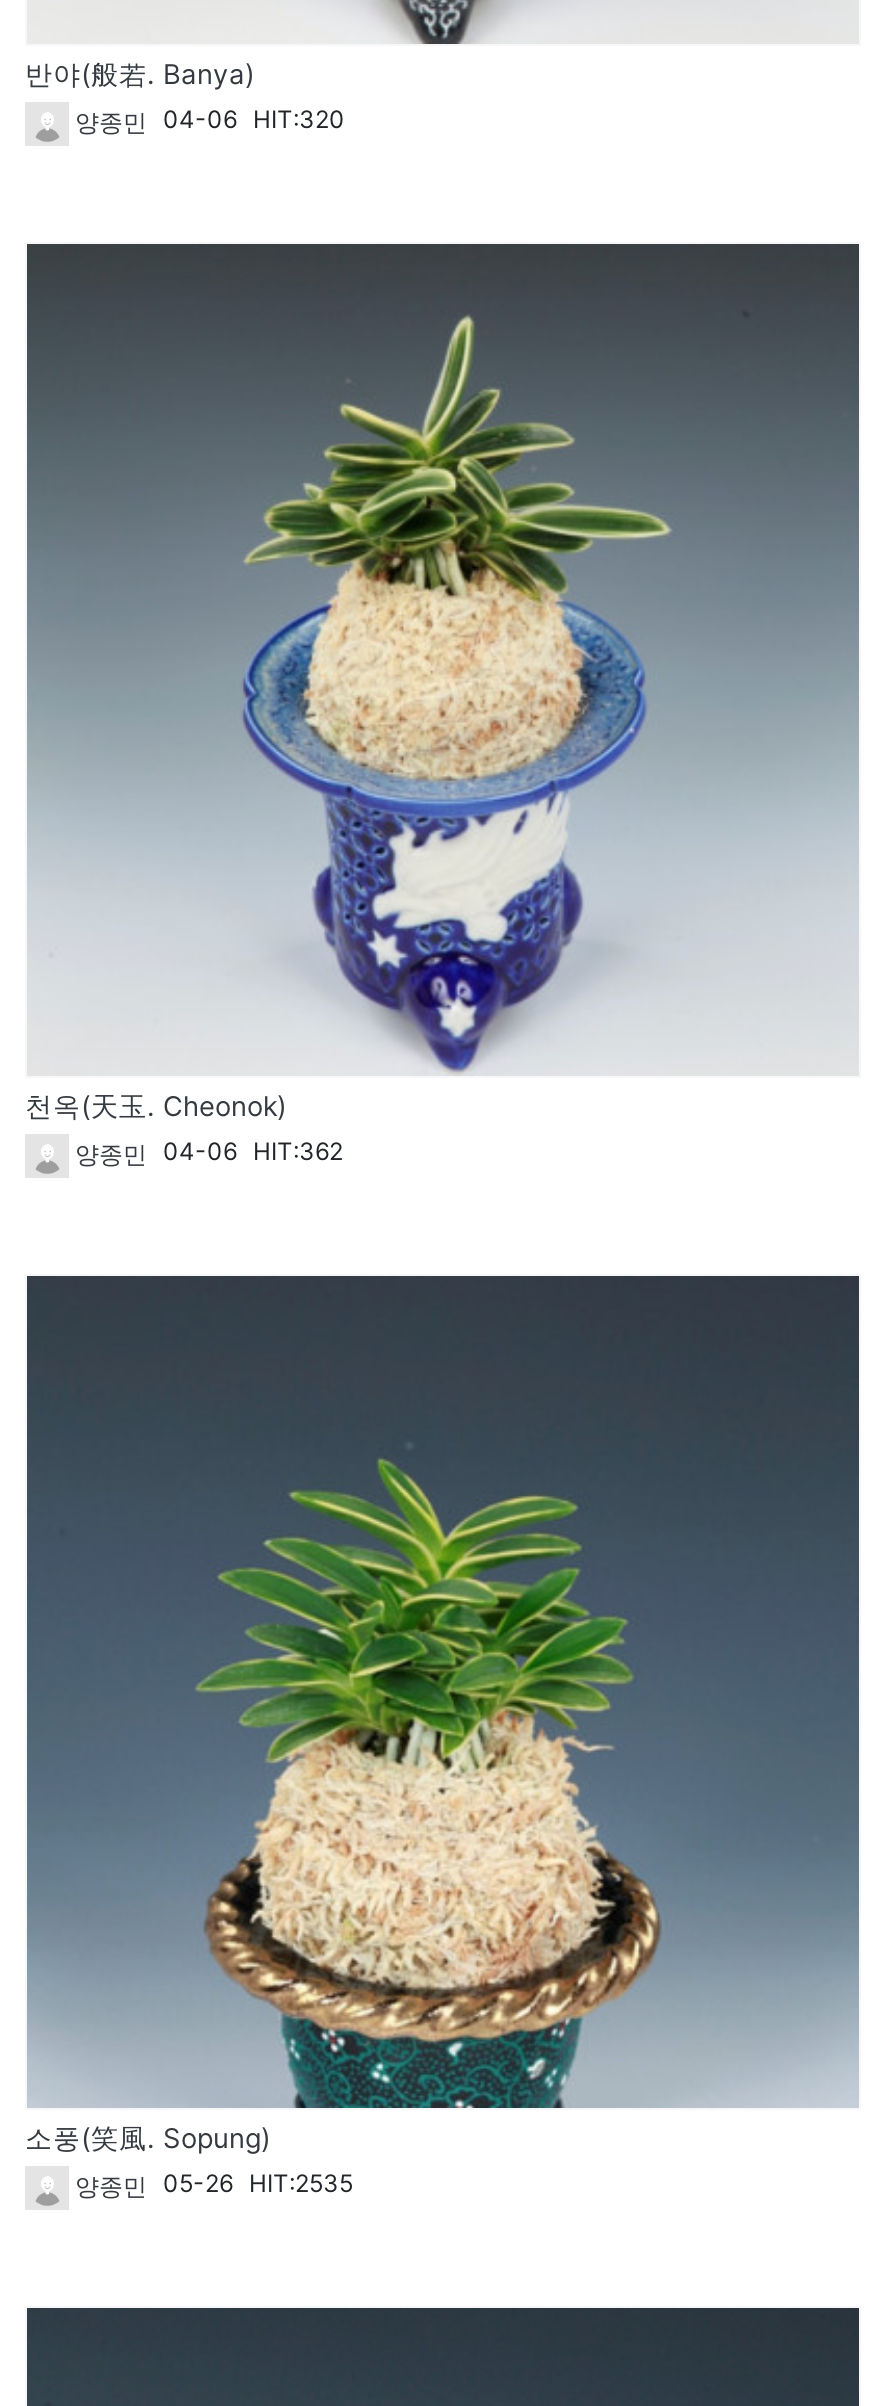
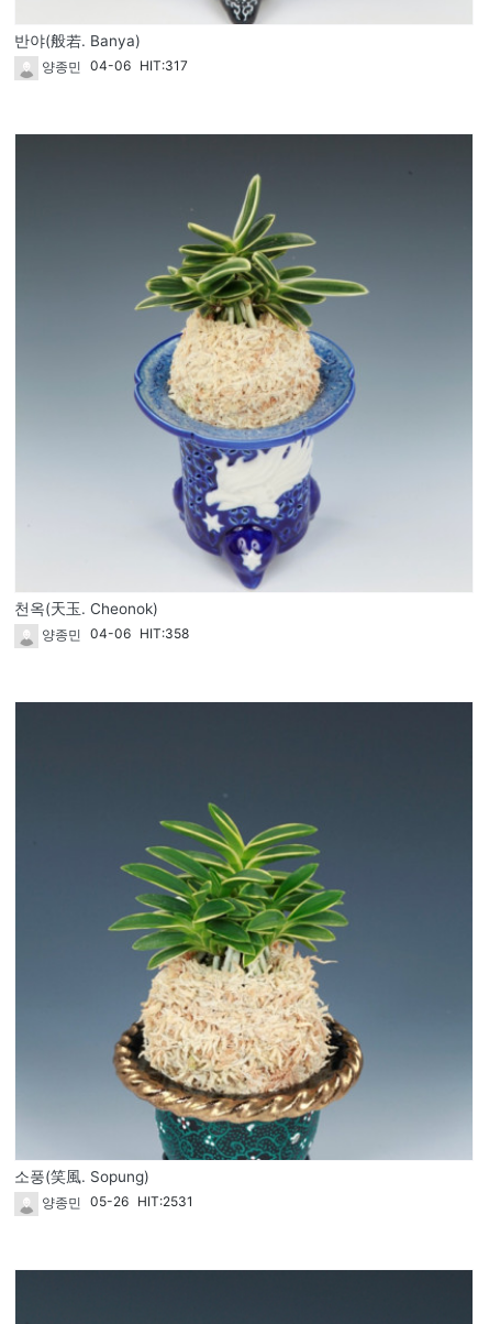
[69,104,345,137] 양종민 04-06 HIT:320 -> [38,57,188,75] 양종민 04-06 HIT:317
[69,1136,343,1169] 양종민 04-06 HIT:362 -> [38,625,189,643] 양종민 04-06 HIT:358
[69,2168,353,2201] 양종민 05-26 HIT:2535 -> [38,1193,193,1211] 양종민 05-26 HIT:2531

